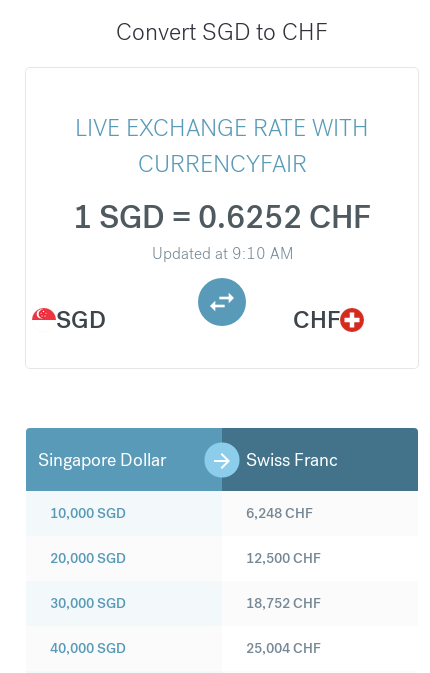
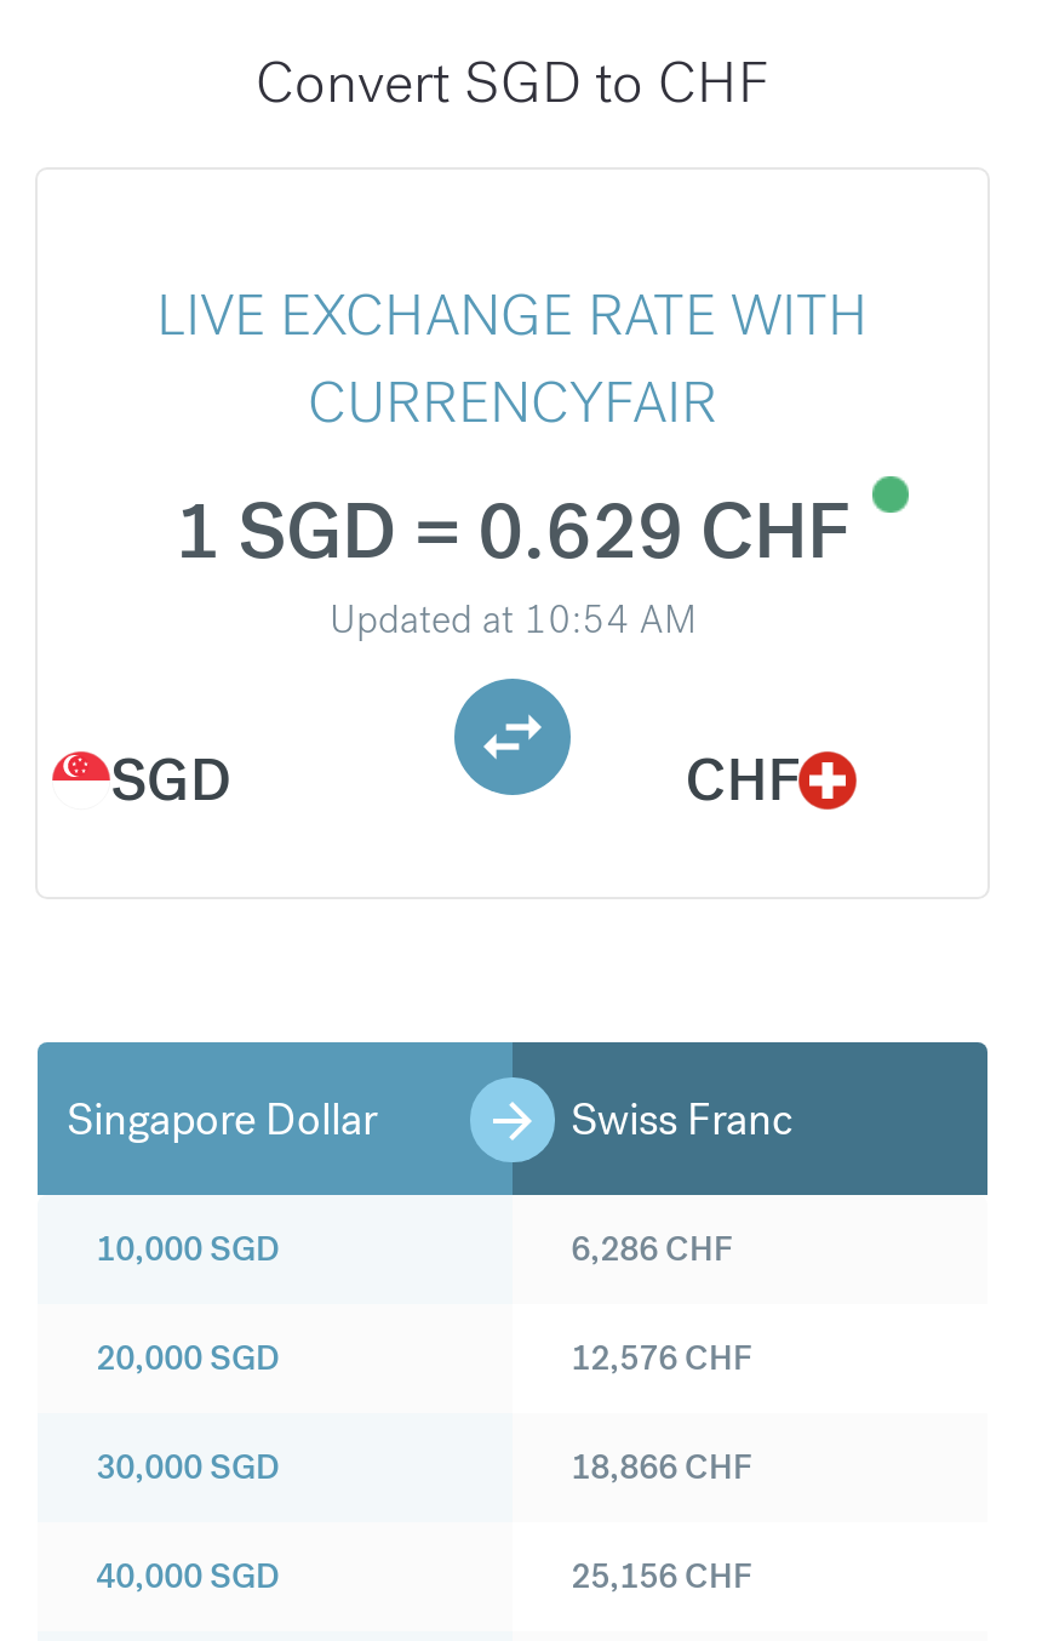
[73,197,371,238] 1 SGD = 0.6252 CHF -> [174,483,851,582] 1 SGD = 0.629 CHF
[151,243,292,264] Updated at 9:10 AM -> [330,594,695,645] Updated at 10:54 AM
[246,504,313,522] 6,248 CHF -> [571,1227,733,1271] 6,286 CHF
[246,549,321,567] 12,500 CHF -> [571,1336,752,1380] 12,576 CHF
[246,594,321,612] 18,752 CHF -> [571,1445,752,1489] 18,866 CHF
[246,639,321,657] 25,004 CHF -> [571,1554,752,1598] 25,156 CHF

